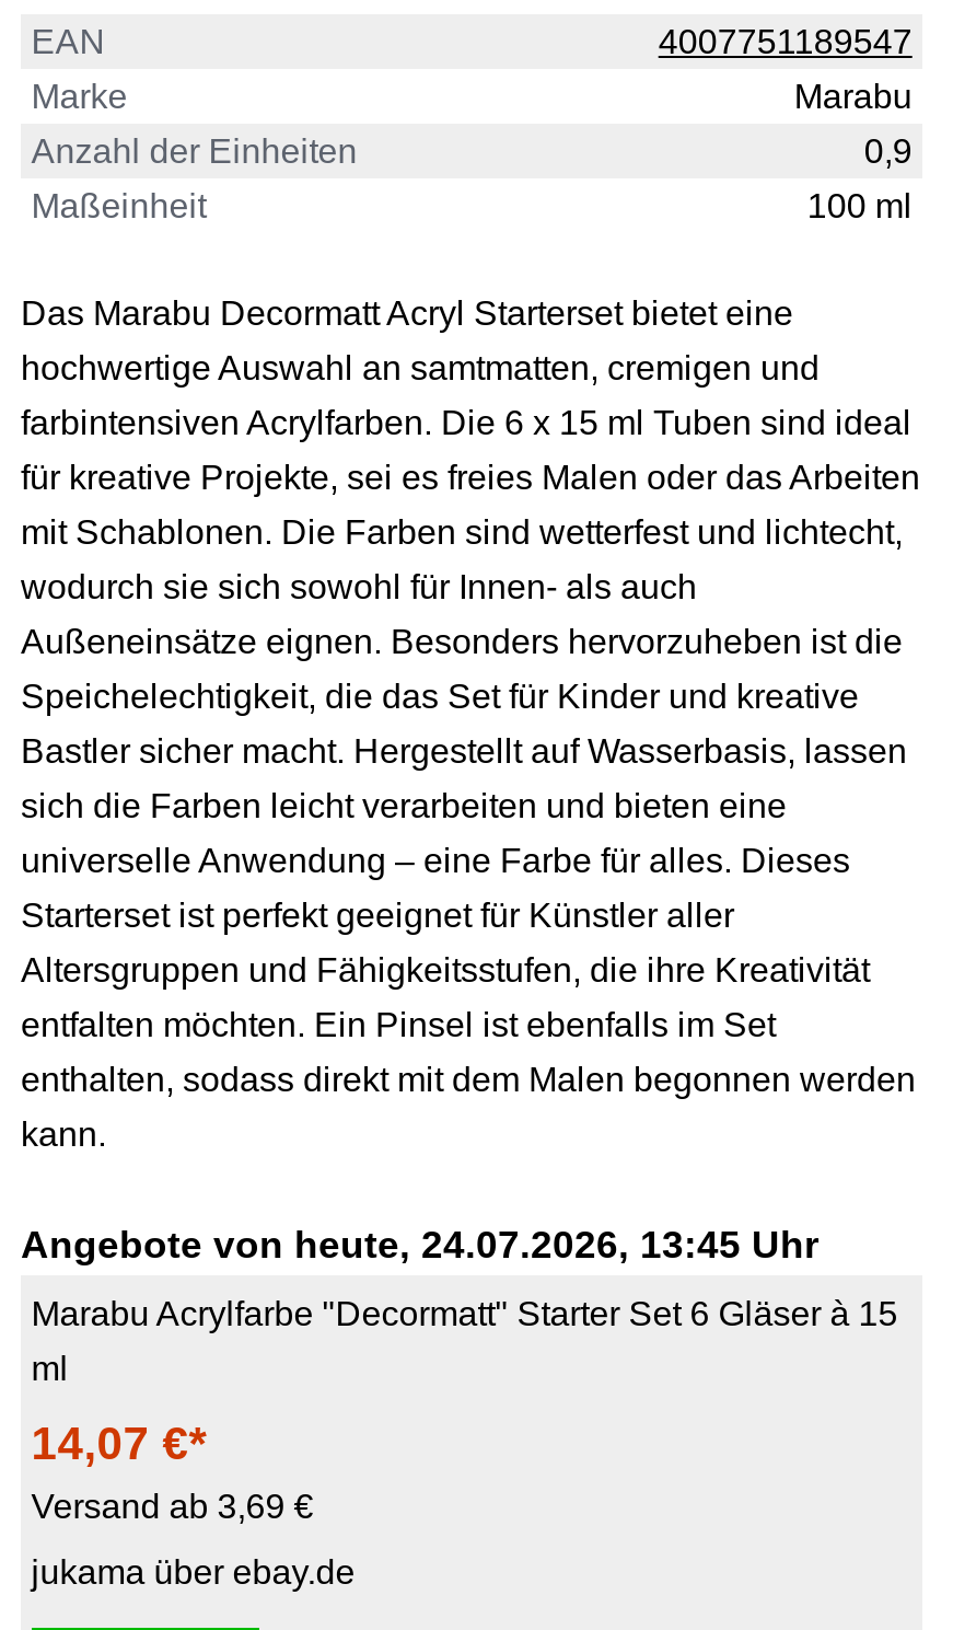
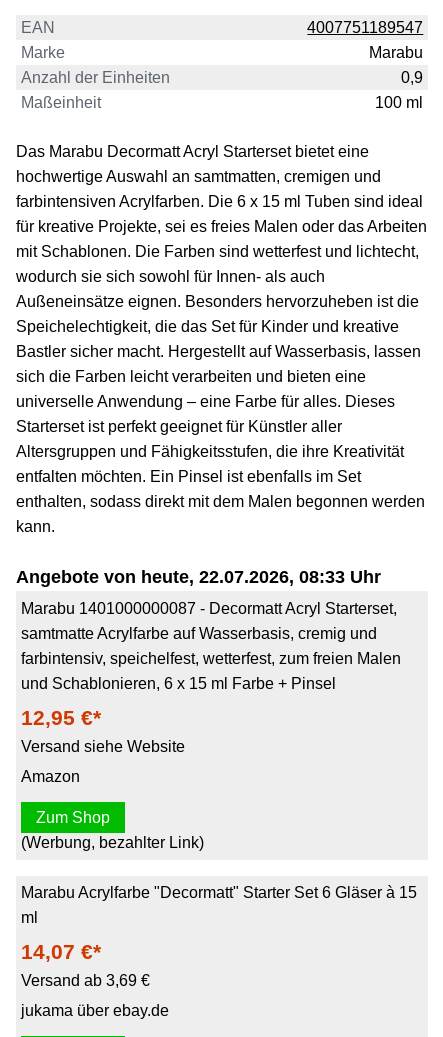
[21,1223,820,1267] Angebote von heute, 24.07.2026, 13:45 Uhr -> [16,567,401,851] Angebote von heute, 22.07.2026, 08:33 Uhr | Marabu 1401000000087 - Decormatt Acryl Starterset, | samtmatte Acrylfarbe auf Wasserbasis, cremig und | farbintensiv, speichelfest, wetterfest, zum freien Malen | und Schablonieren, 6 x 15 ml Farbe + Pinsel | 12,95 €* | Versand siehe Website | Amazon | Zum Shop | (Werbung, bezahlter Link)

